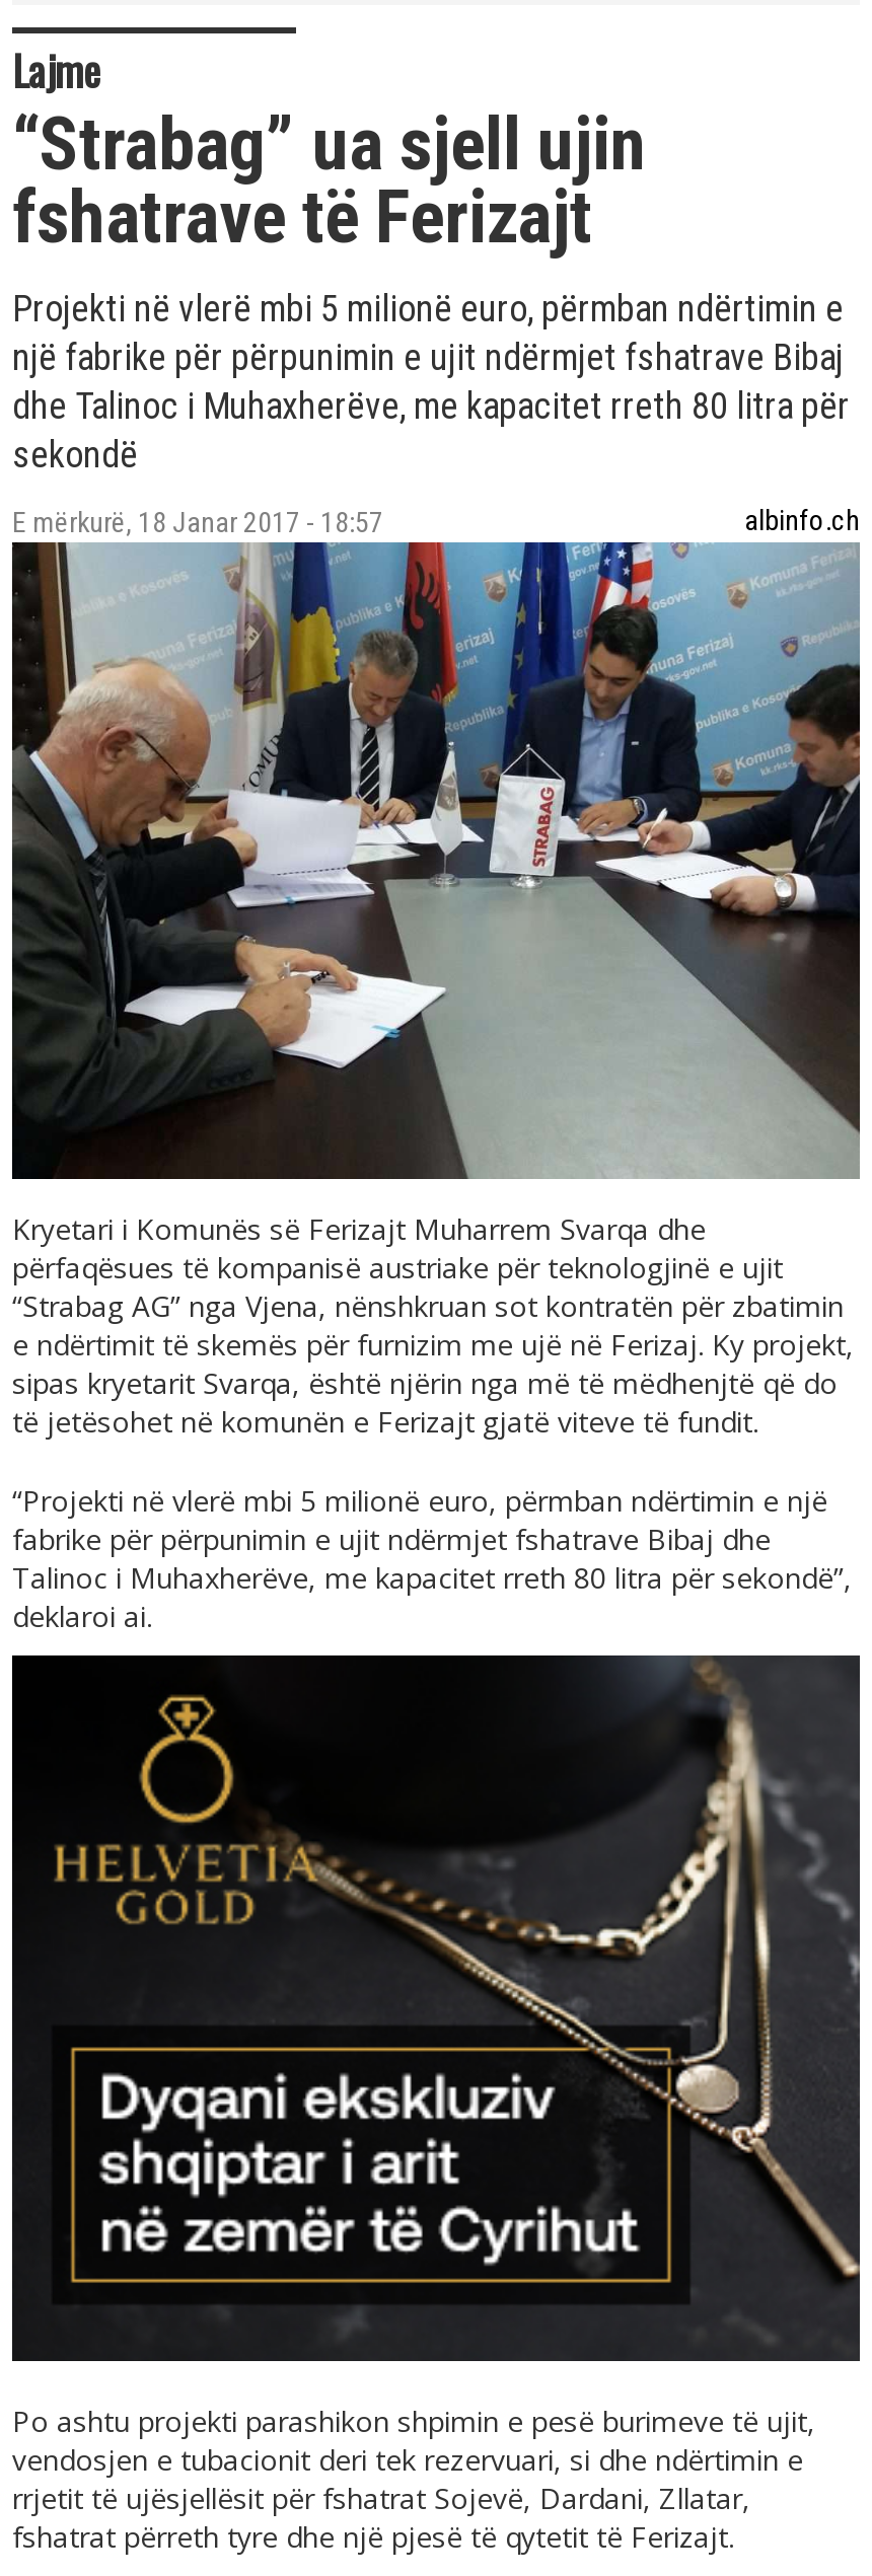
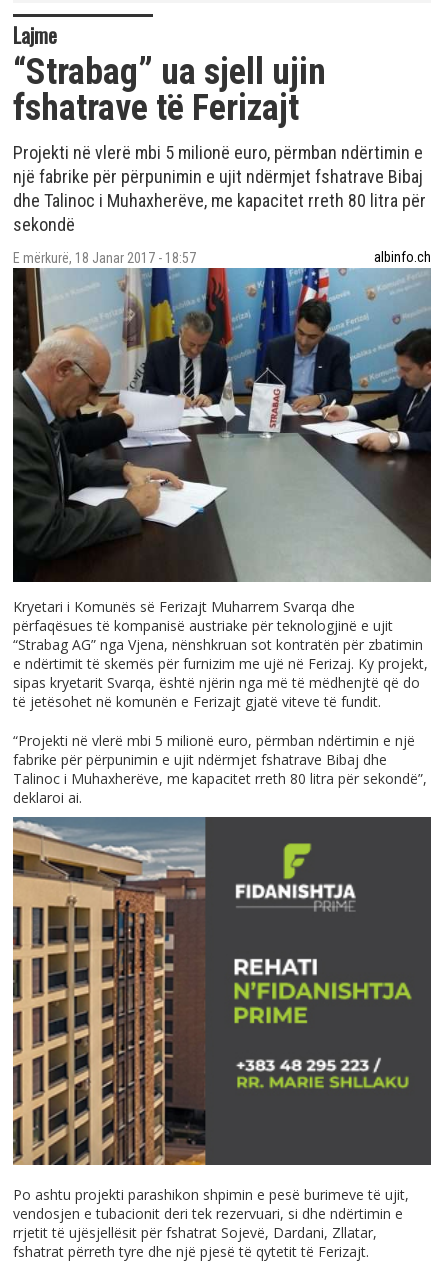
[10,1653,860,2363] [image] -> [12,816,431,1166] [image]

